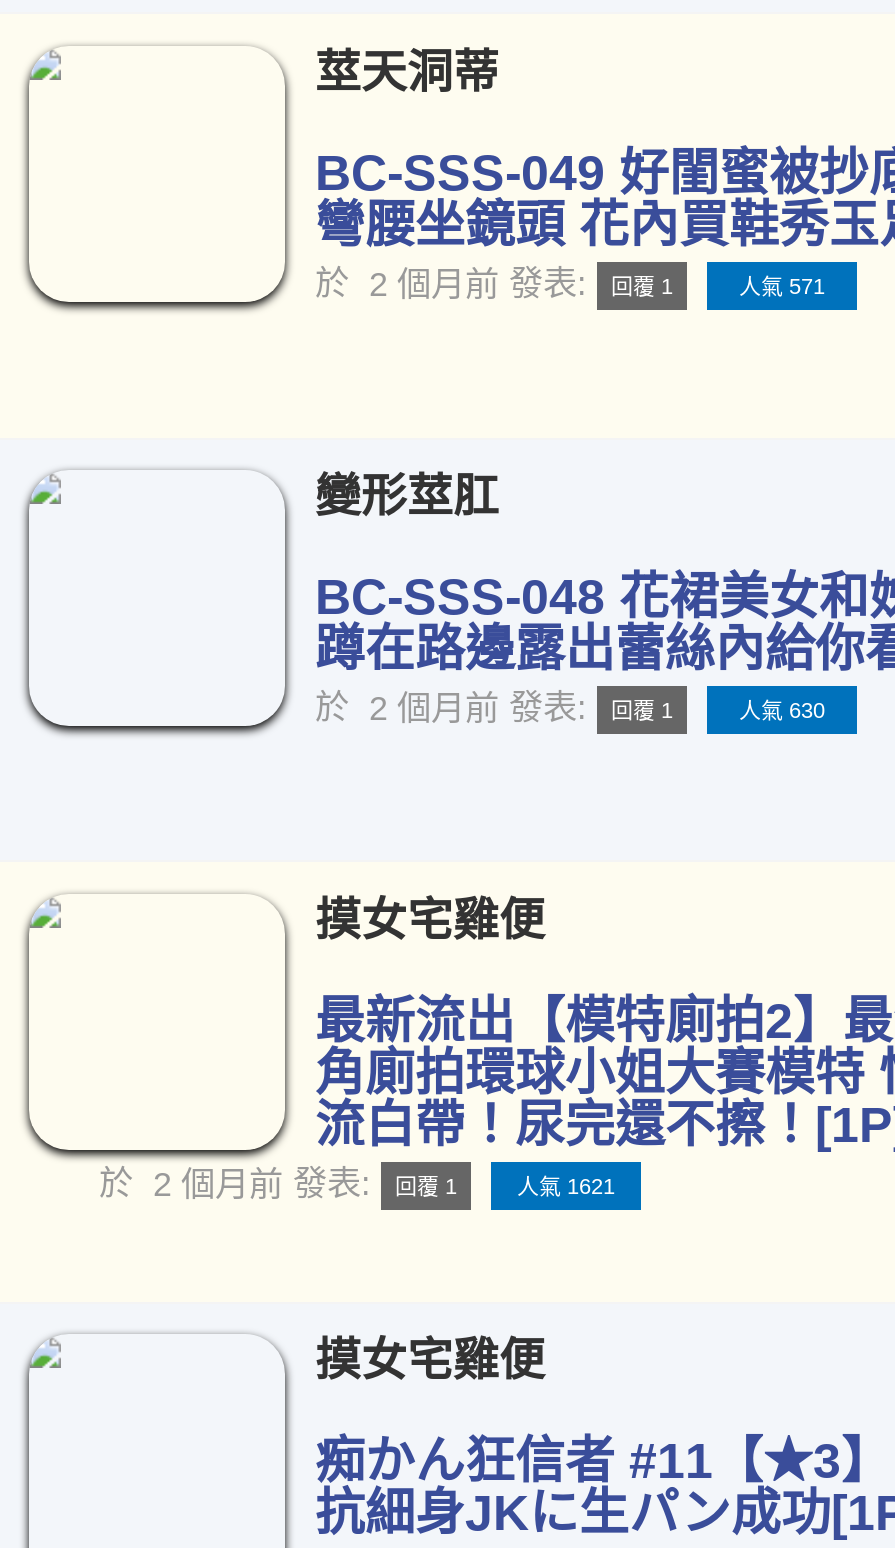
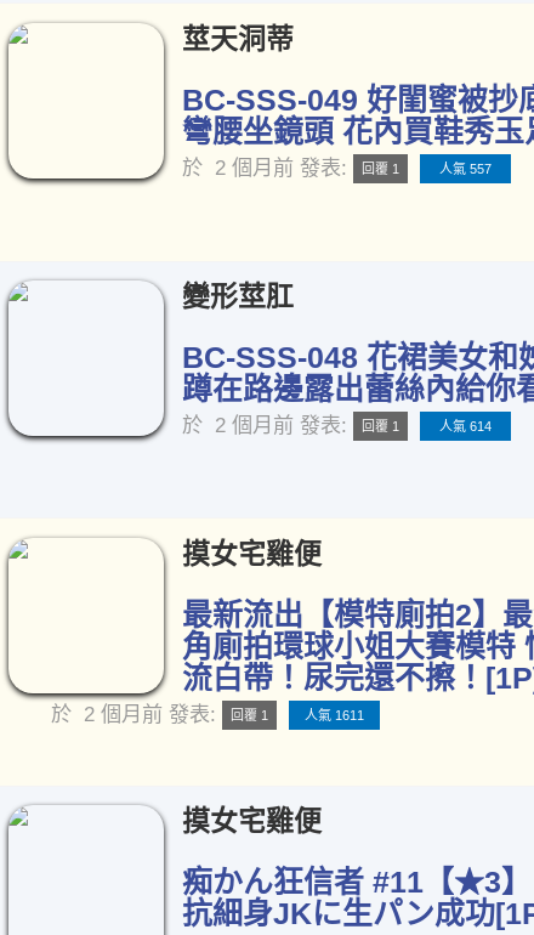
[739,274,825,298] 人氣 571 -> [439,161,492,176] 人氣 557
[739,698,825,722] 人氣 630 -> [439,419,492,433] 人氣 614
[517,1174,615,1198] 人氣 1621 -> [305,708,364,722] 人氣 1611

